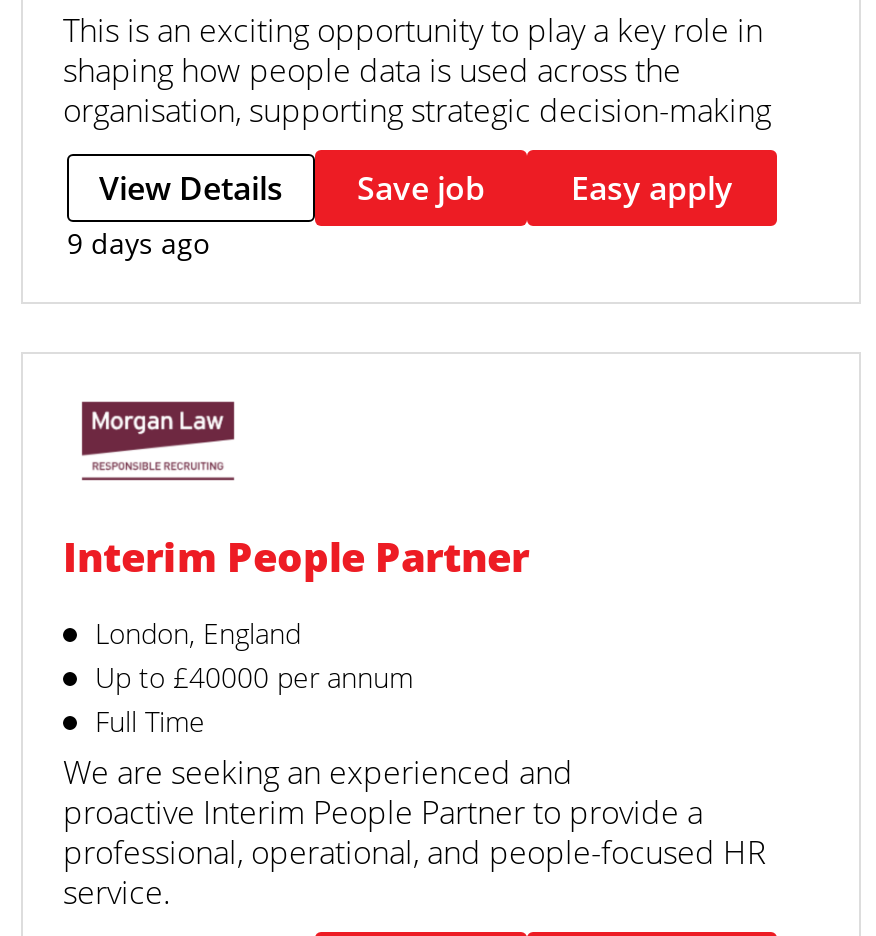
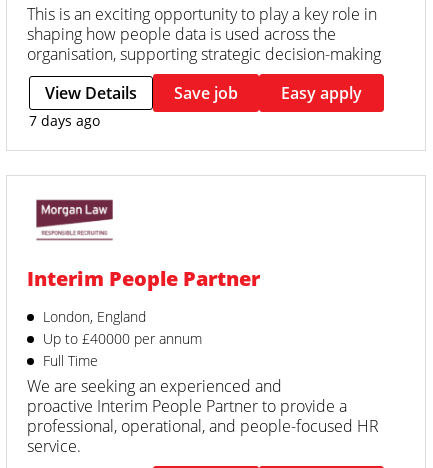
[67,223,209,261] 9 days ago -> [29,111,100,130] 7 days ago

